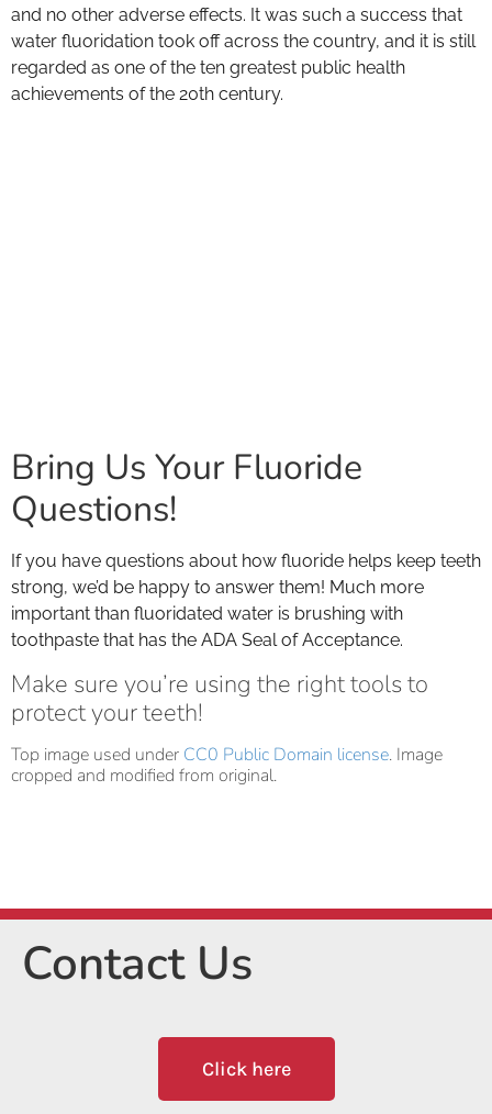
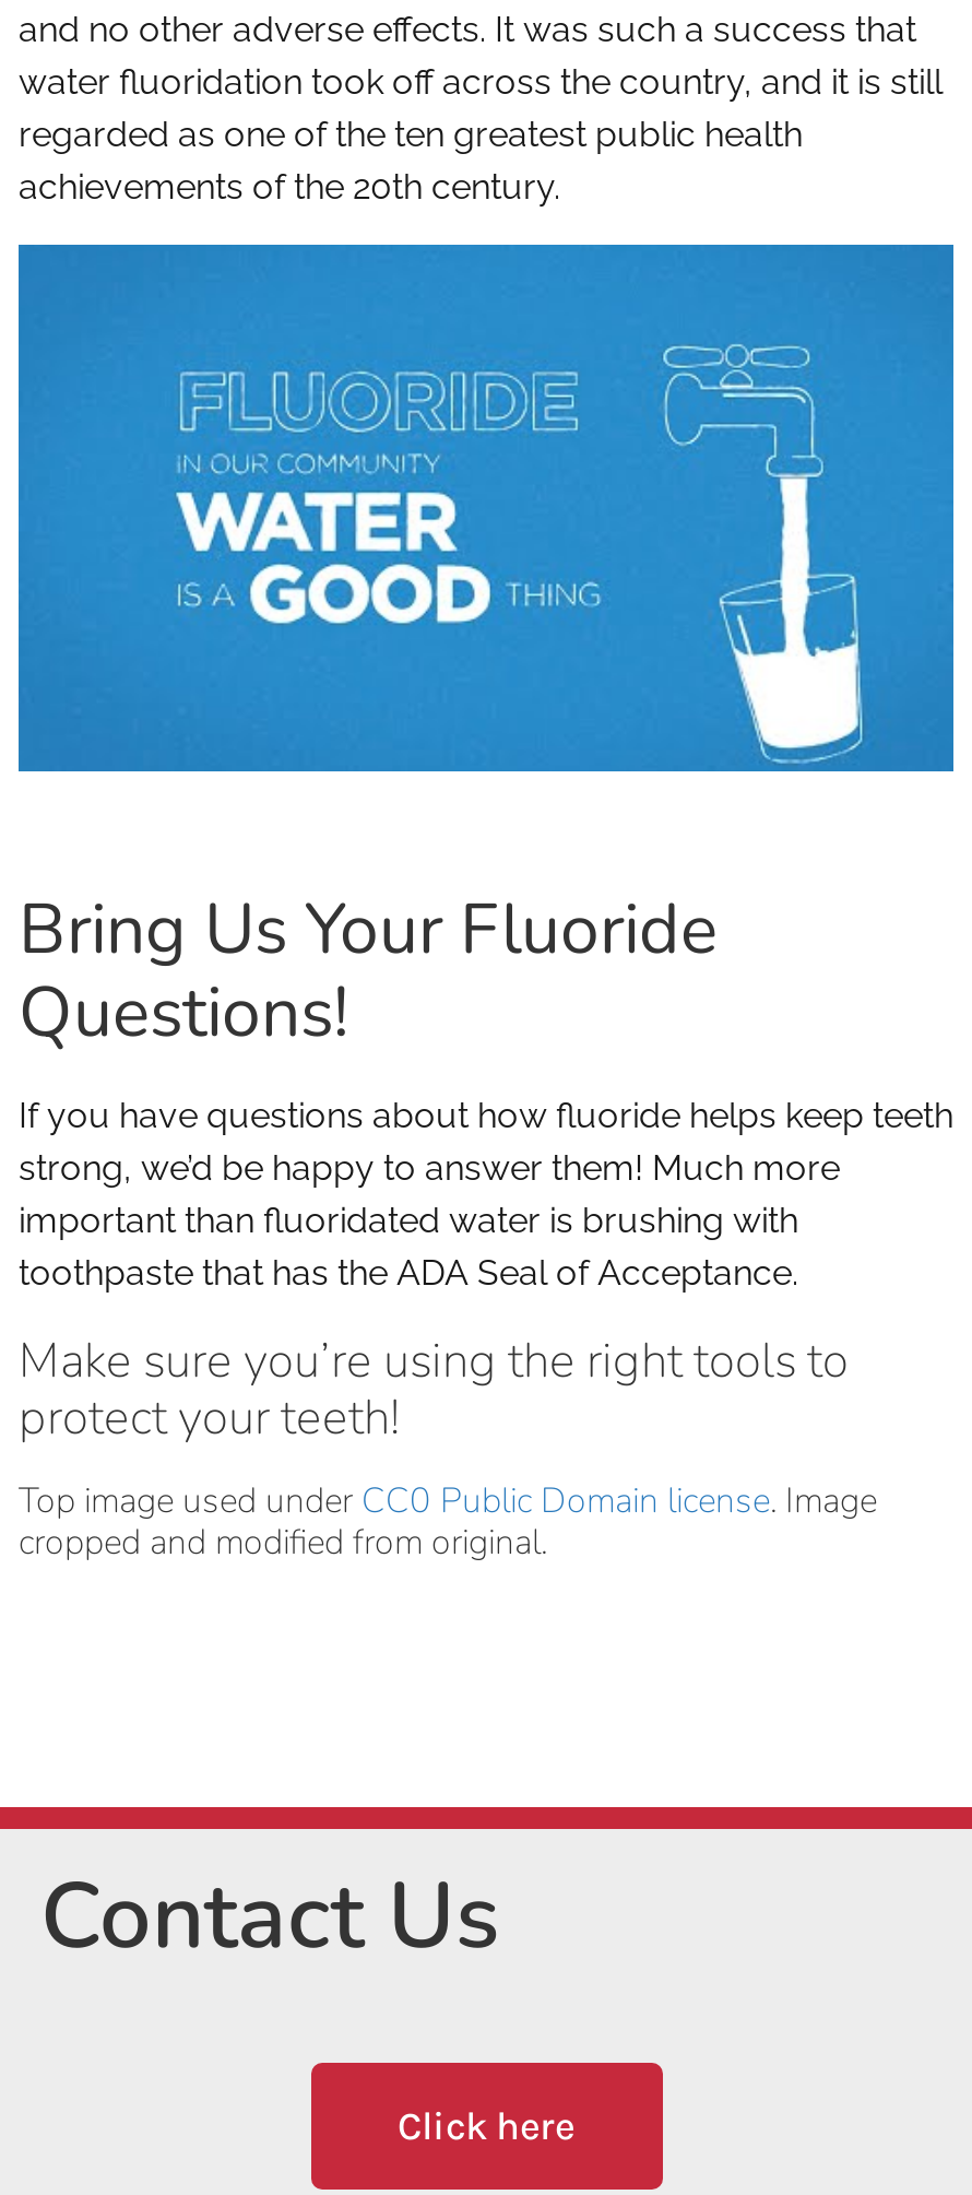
none -> [16,243,956,774] [image]

